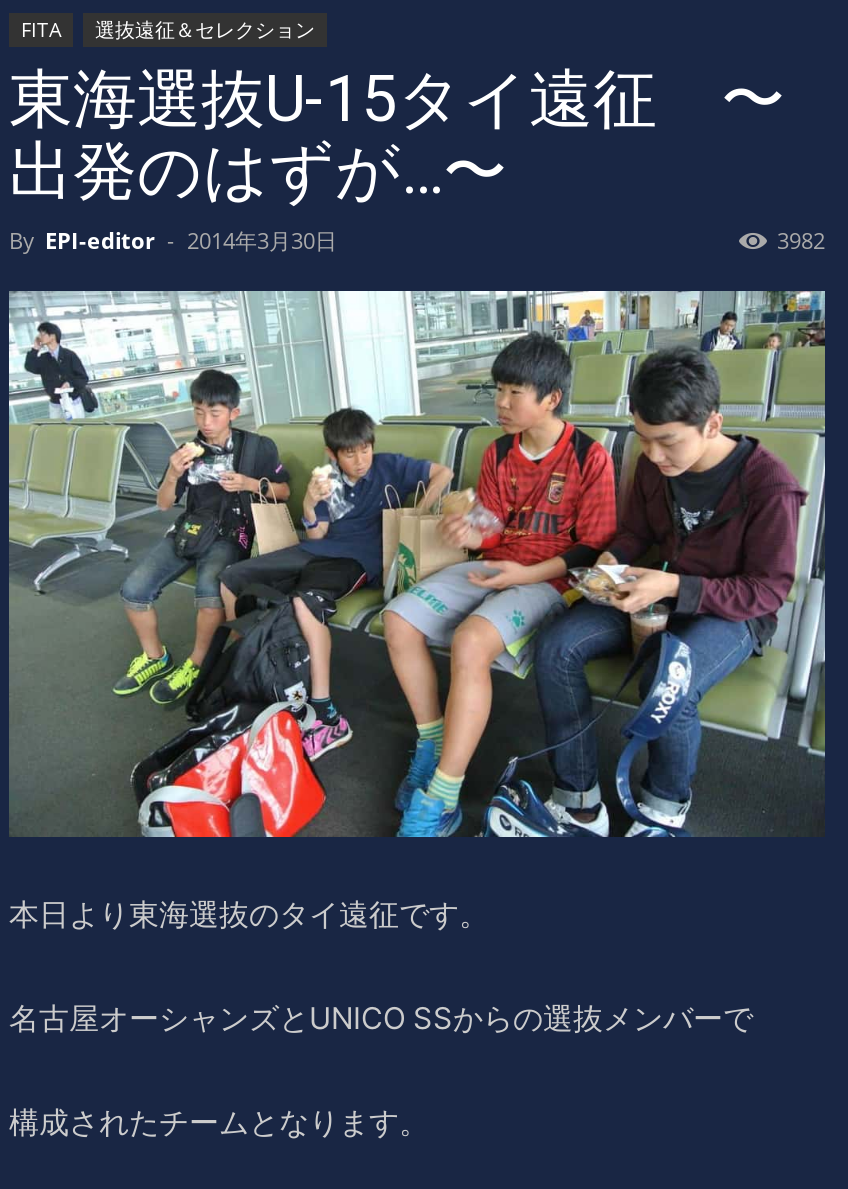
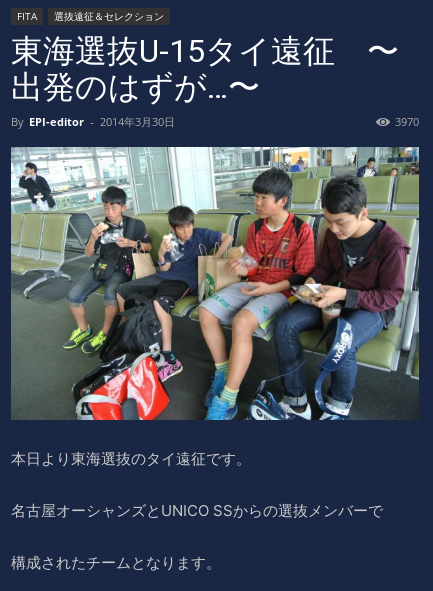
[777,225,825,255] 3982 -> [395,114,419,129] 3970

